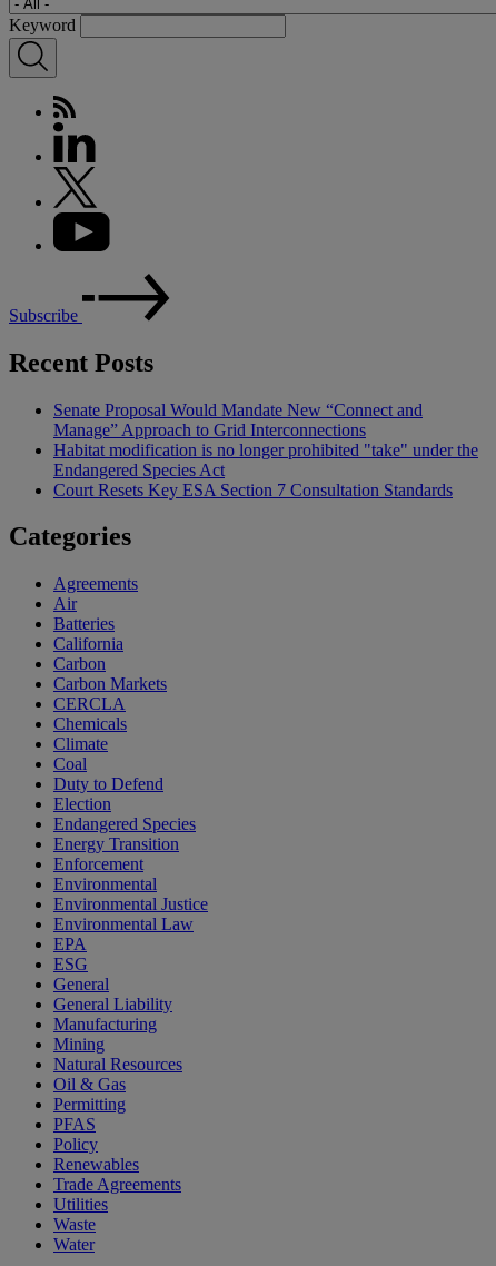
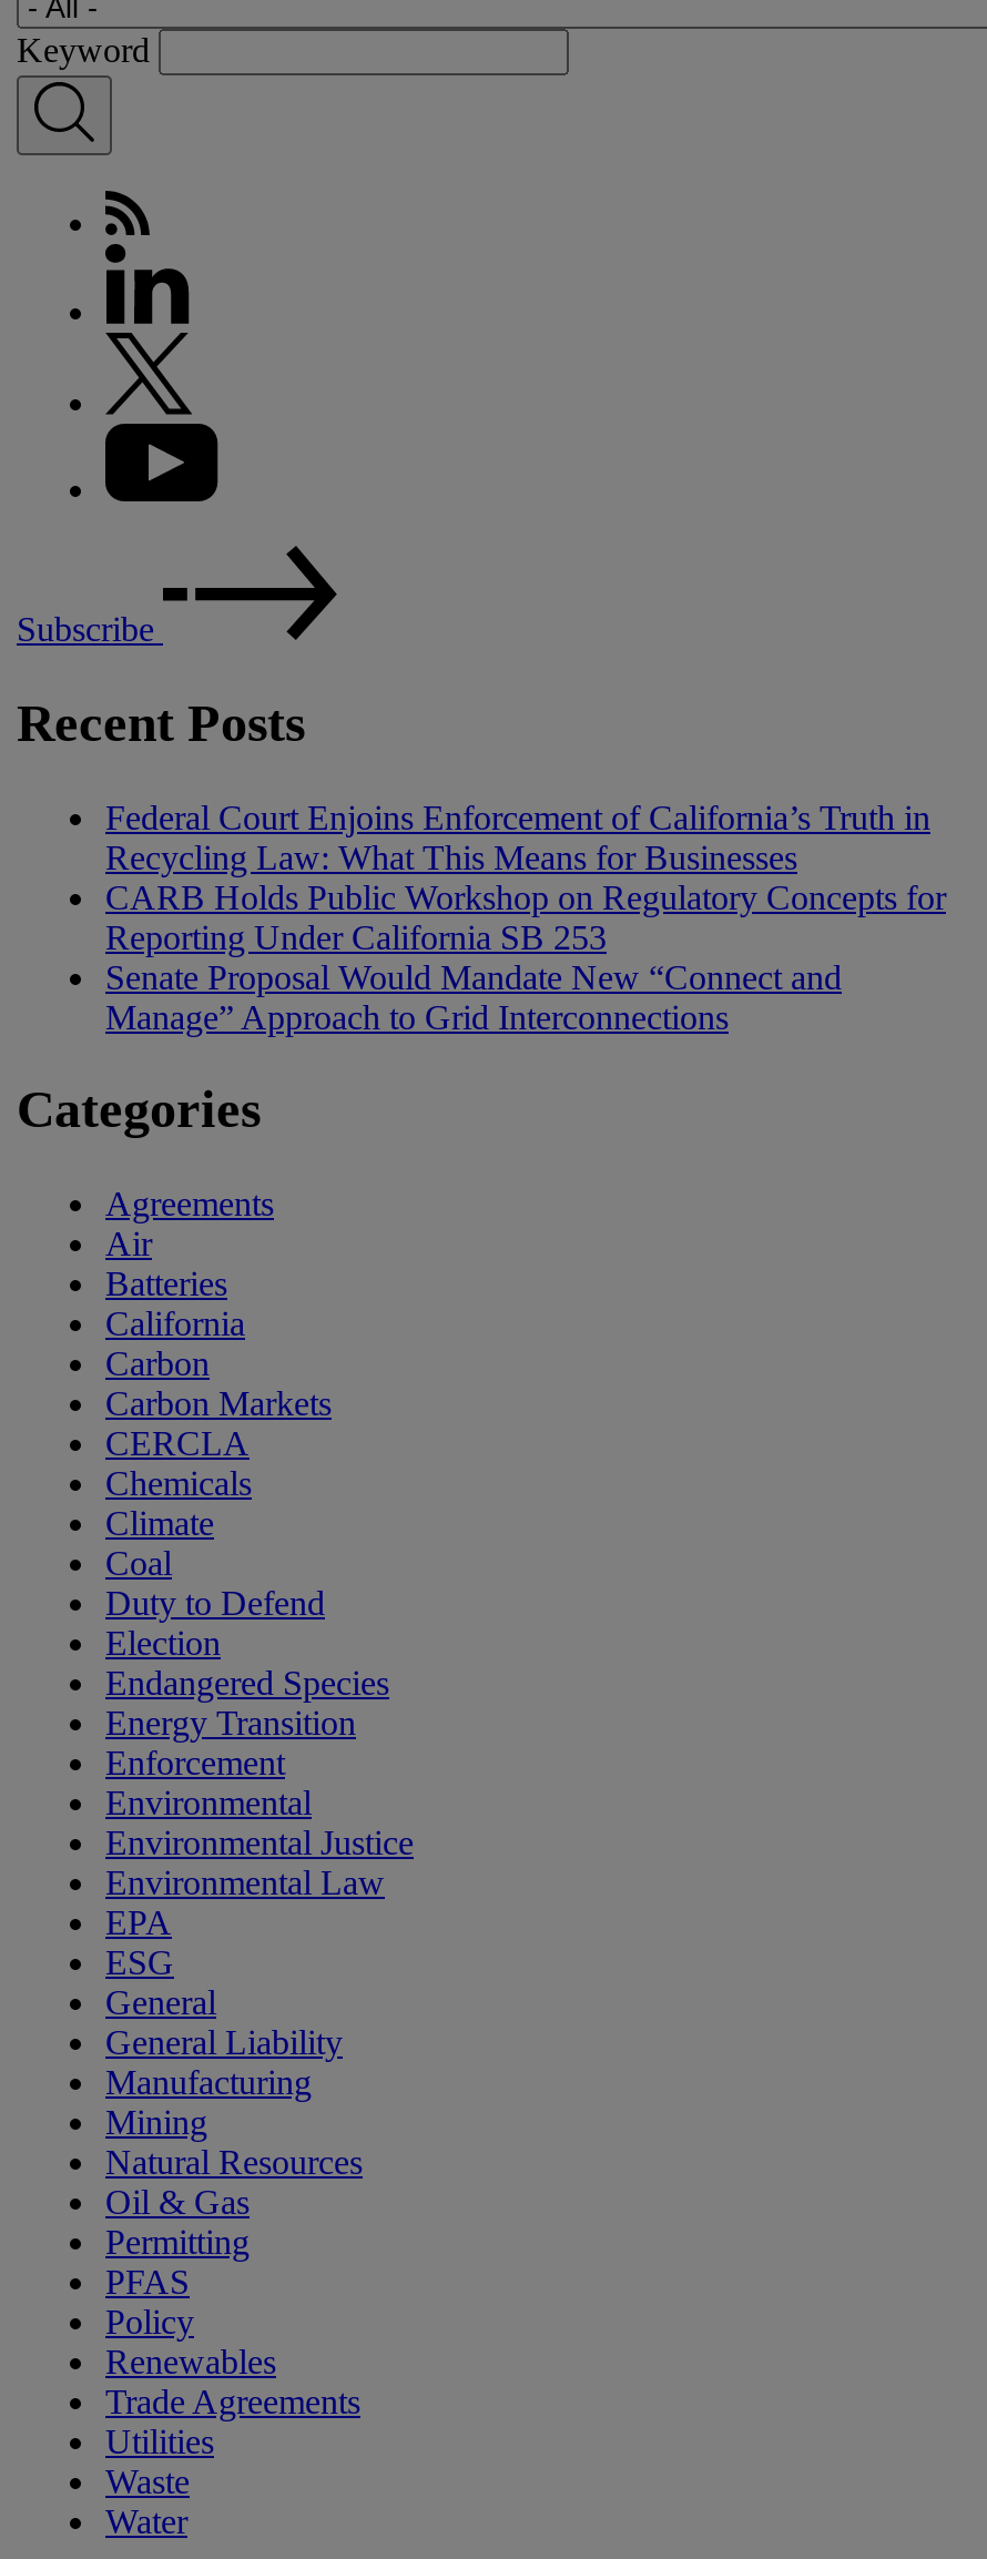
none -> [105,798,946,955] Federal Court Enjoins Enforcement of California’s Truth in | Recycling Law: What This Means for Businesses | CARB Holds Public Workshop on Regulatory Concepts for | Reporting Under California SB 253
moved [53,400,423,439] -> [105,957,842,1035]: Senate Proposal Would Mandate New “Connect and | Manage” Approach to Grid Interconnections
[53,440,478,499] Habitat modification is no longer prohibited "take" under the | Endangered Species Act | Court Resets Key ESA Section 7 Consultation Standards -> none

